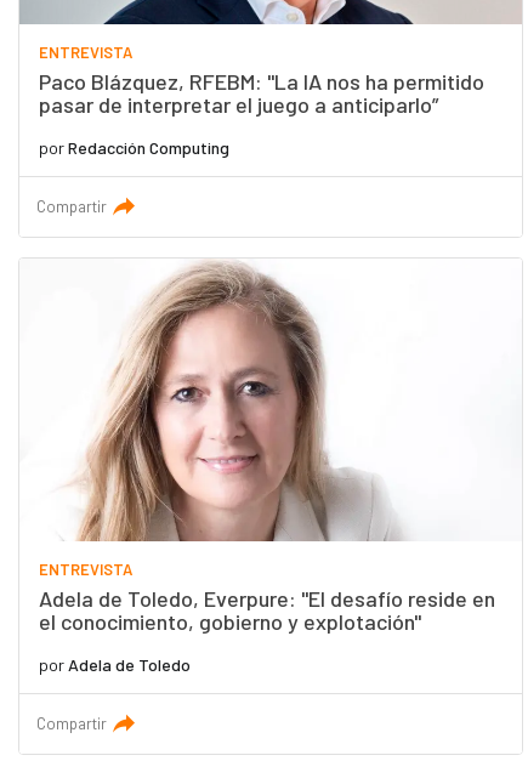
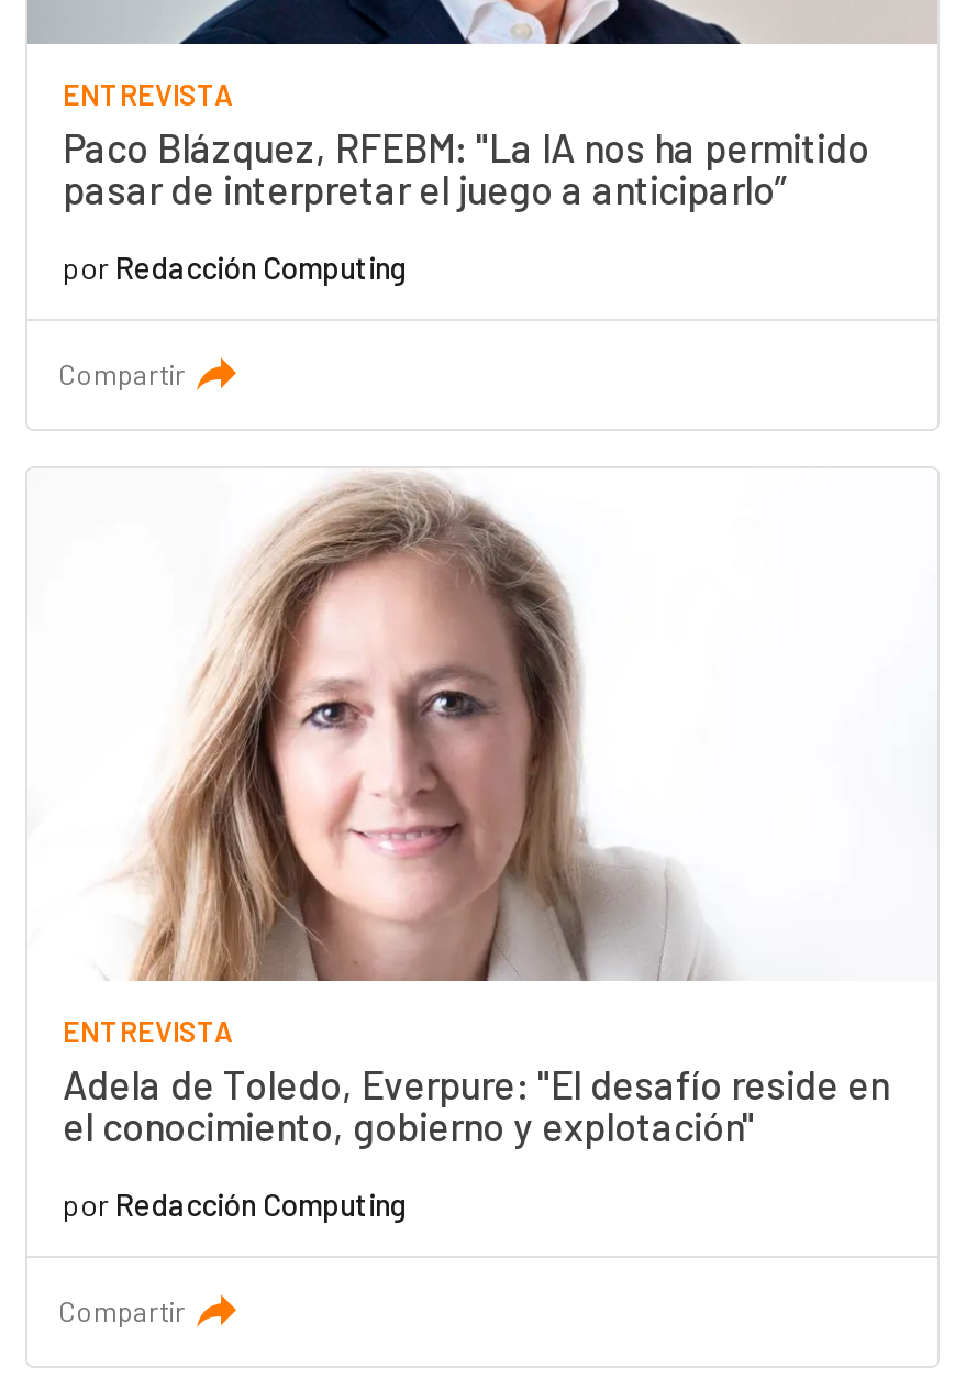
[39,654,191,674] por Adela de Toledo -> [63,1185,408,1222] por Redacción Computing

